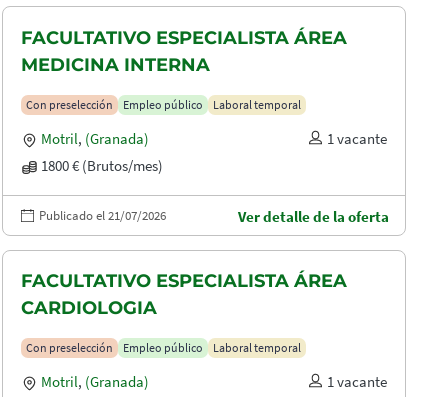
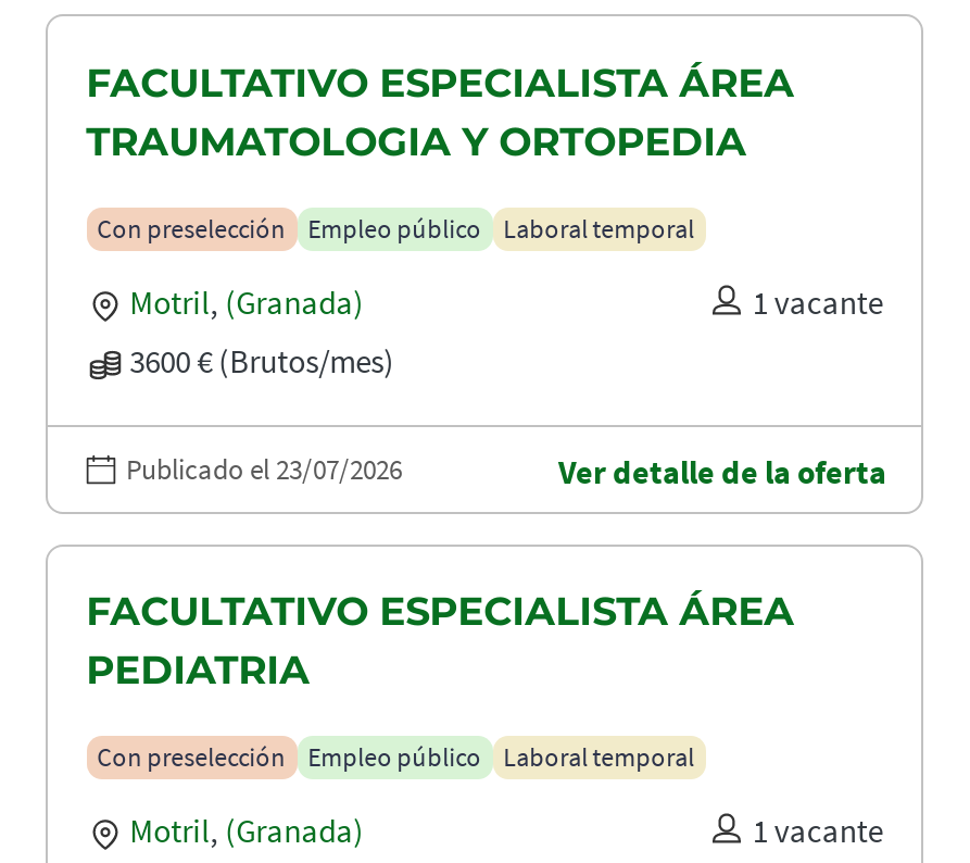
[21,54,210,76] MEDICINA INTERNA -> [86,118,746,166] TRAUMATOLOGIA Y ORTOPEDIA
[41,156,163,175] 1800 € (Brutos/mes) -> [129,340,395,381] 3600 € (Brutos/mes)
[39,207,166,224] Publicado el 21/07/2026 -> [126,451,402,488] Publicado el 23/07/2026
[21,297,157,319] CARDIOLOGIA -> [86,648,310,695] PEDIATRIA

